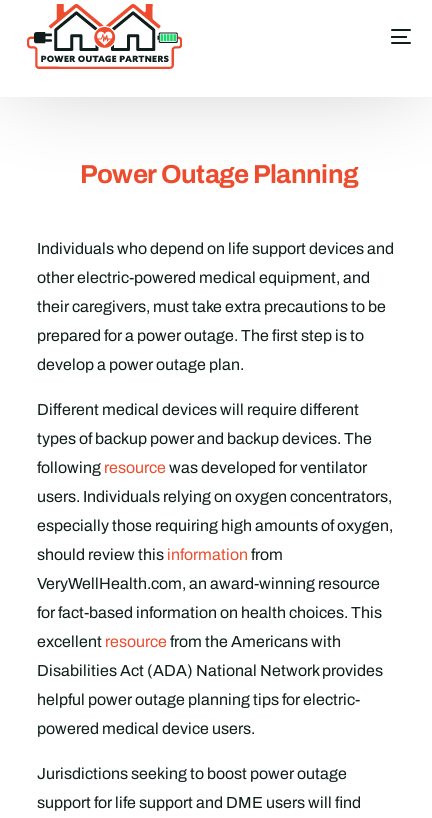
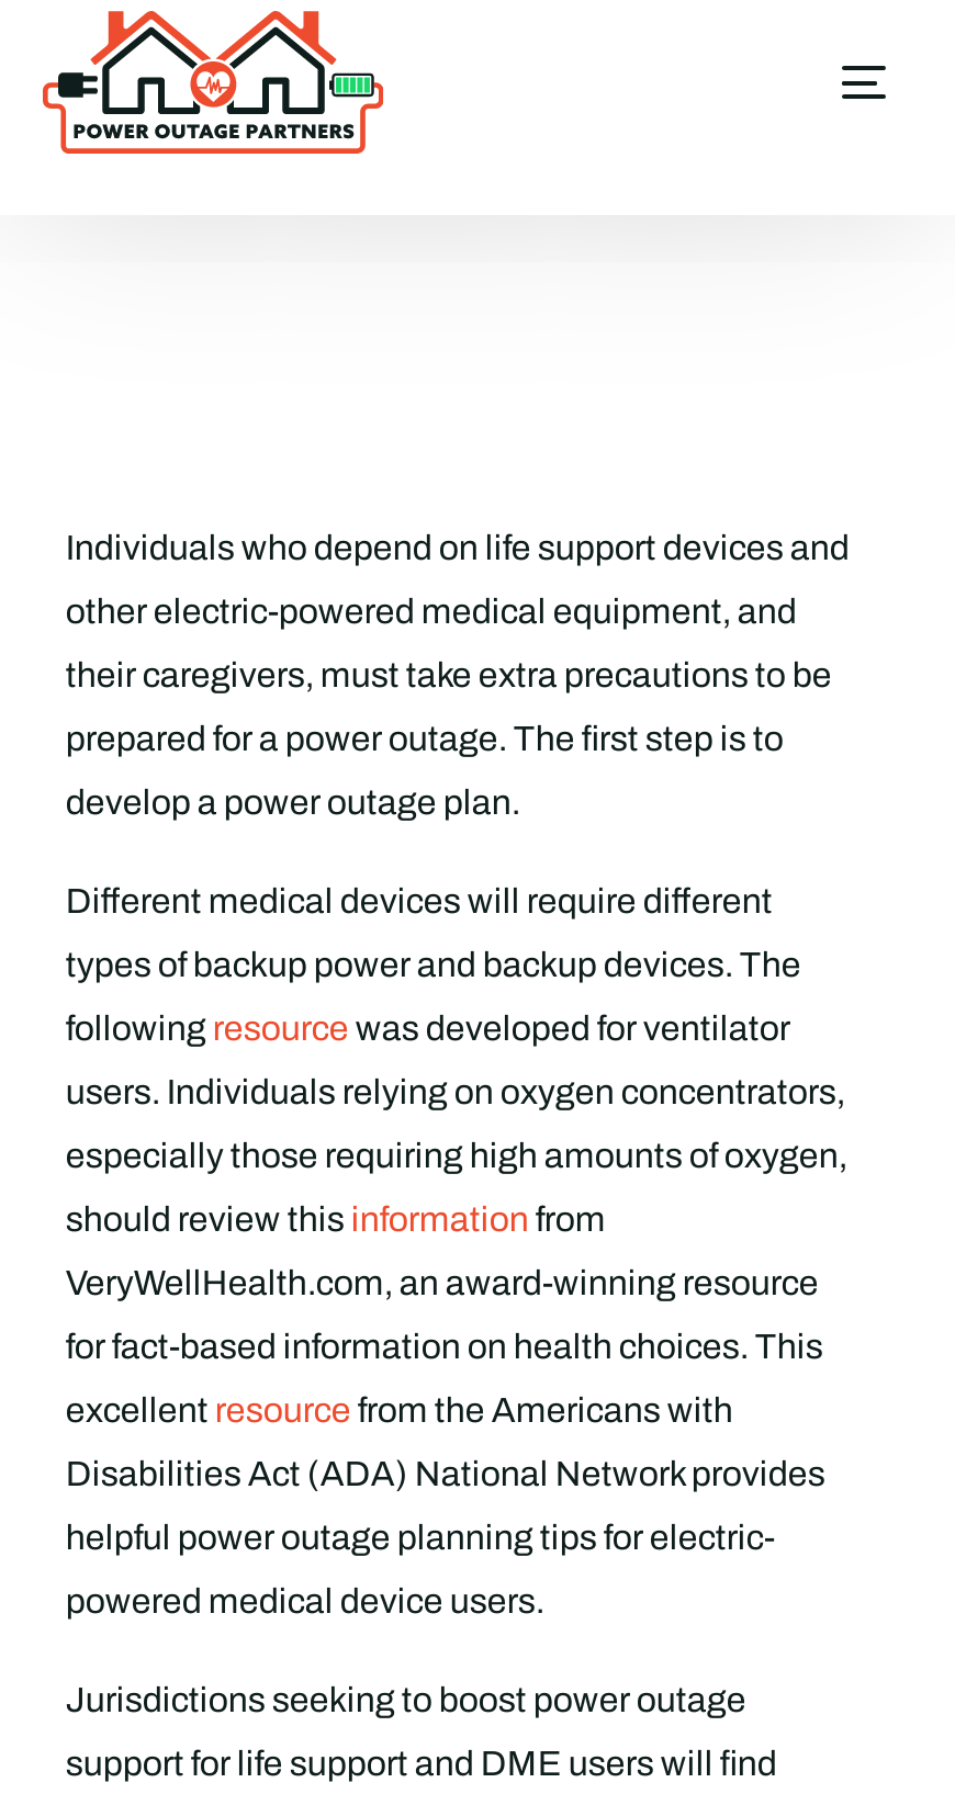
[80,160,358,188] Power Outage Planning -> none

